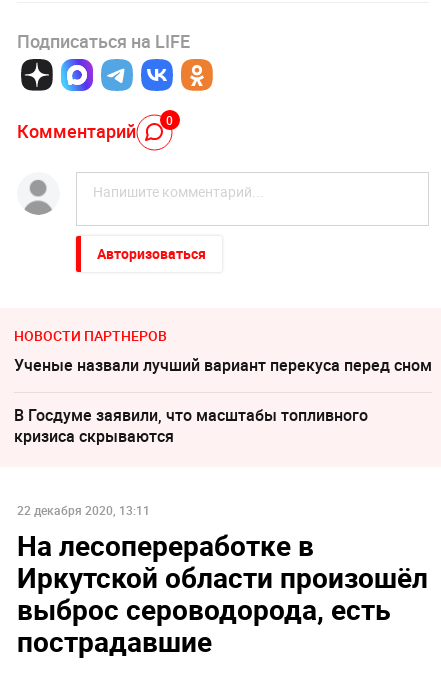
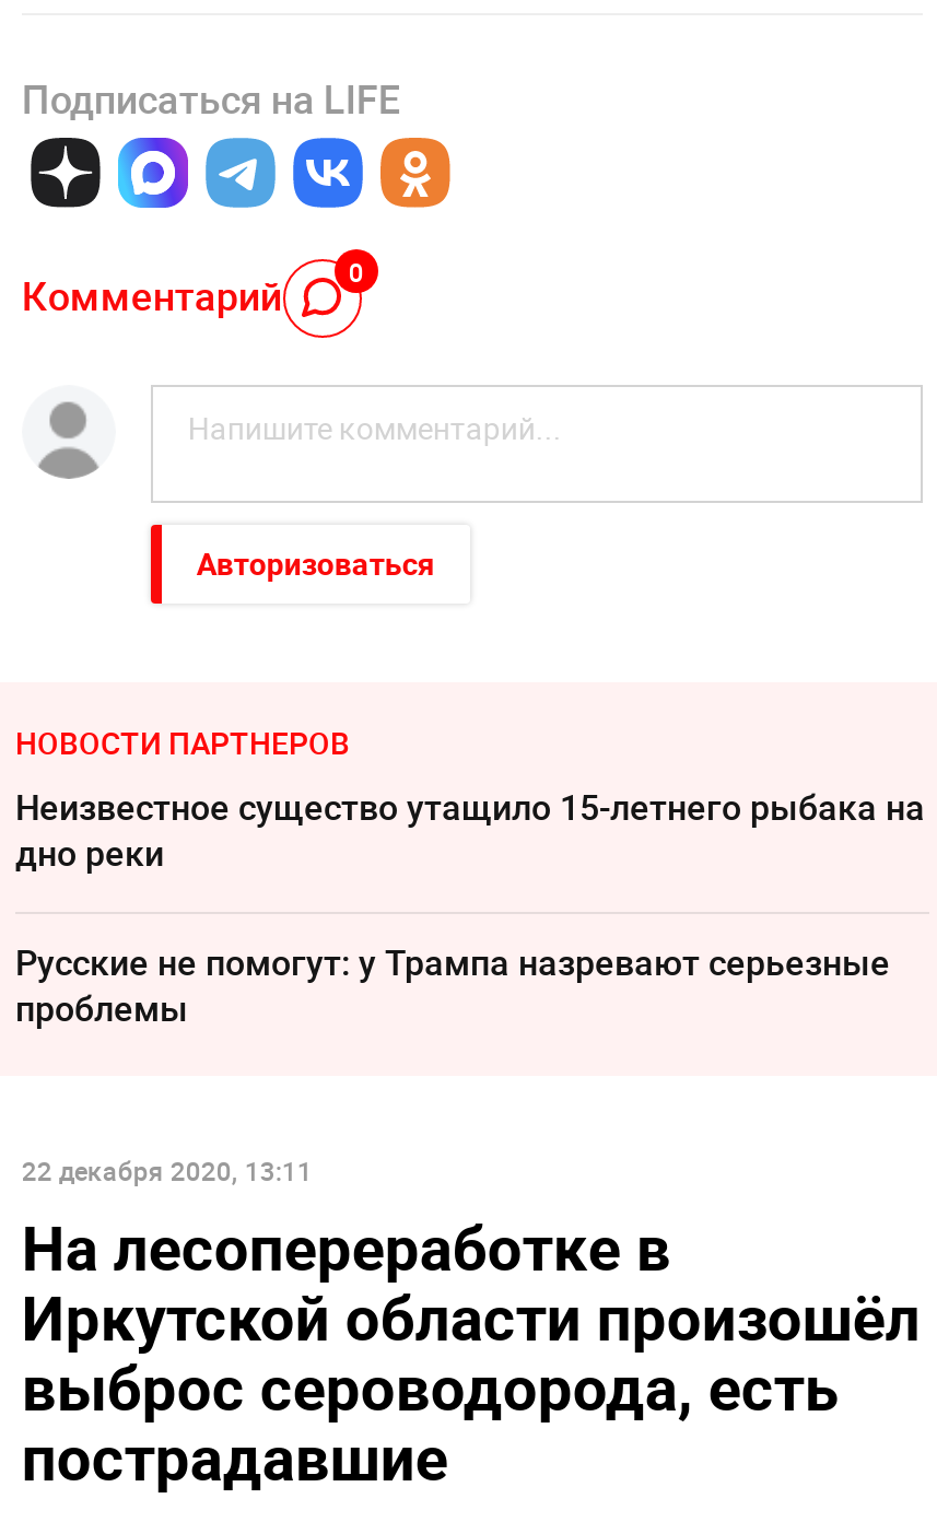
[14,354,432,376] Ученые назвали лучший вариант перекуса перед сном -> [15,783,925,877] Неизвестное существо утащило 15-летнего рыбака на | дно реки
[14,404,368,447] В Госдуме заявили, что масштабы топливного | кризиса скрываются -> [15,938,890,1032] Русские не помогут: у Трампа назревают серьезные | проблемы

